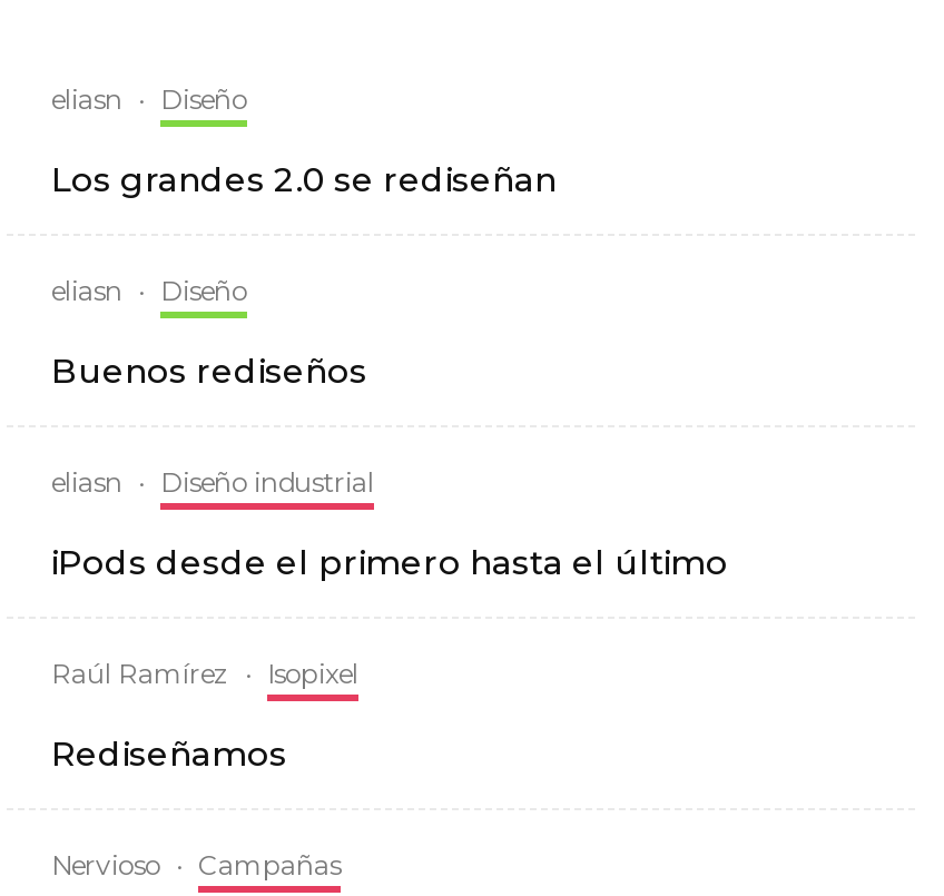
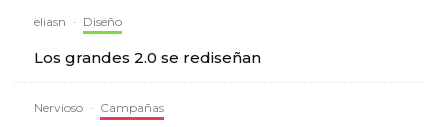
[51,274,728,775] eliasn · Diseño | Buenos rediseños | eliasn · Diseño industrial | iPods desde el primero hasta el último | Raúl Ramírez · Isopixel | Rediseñamos -> none

